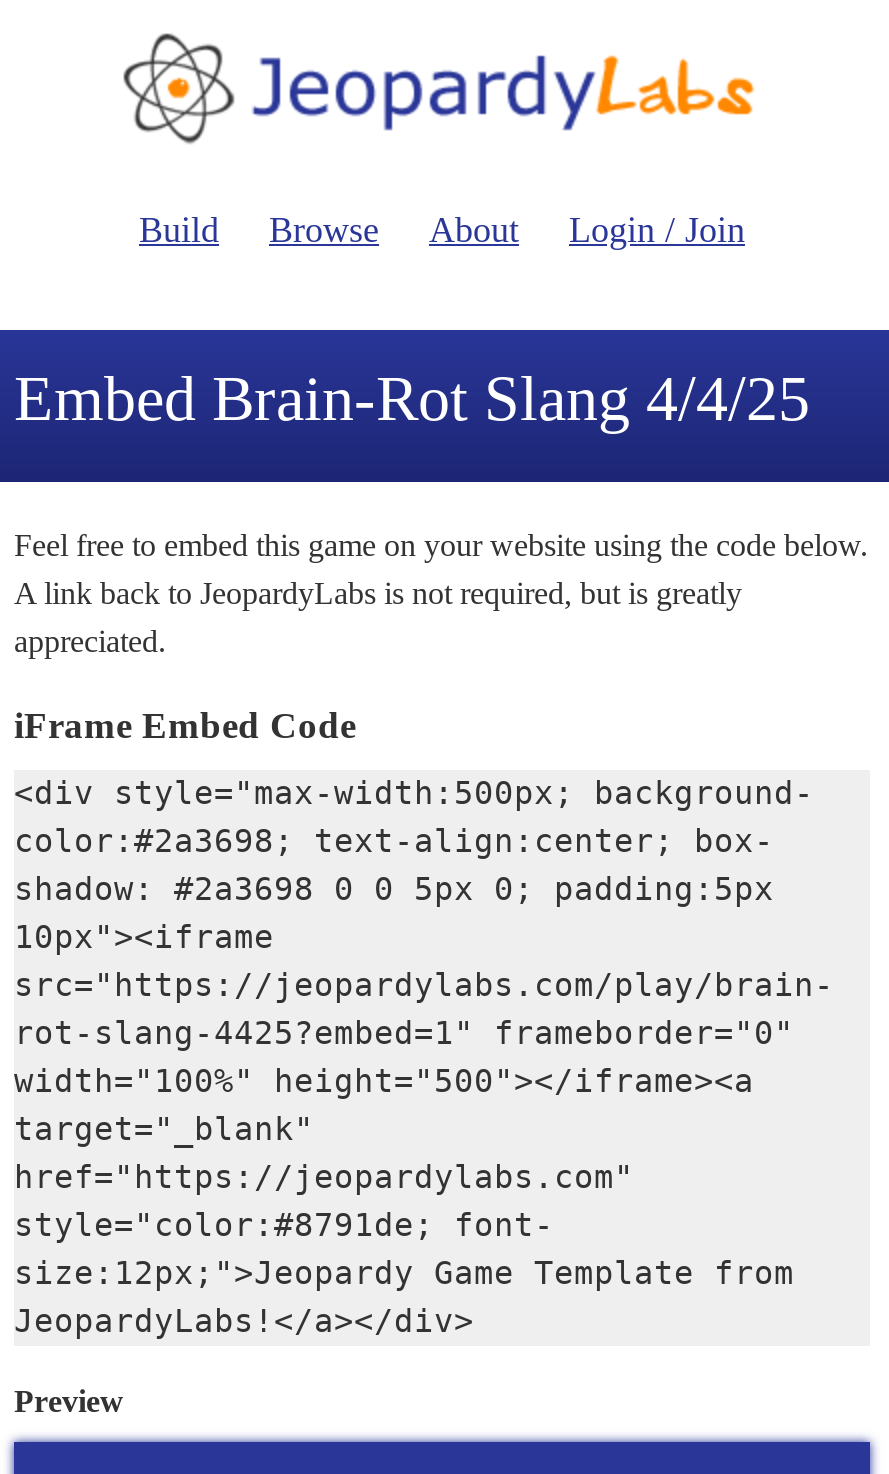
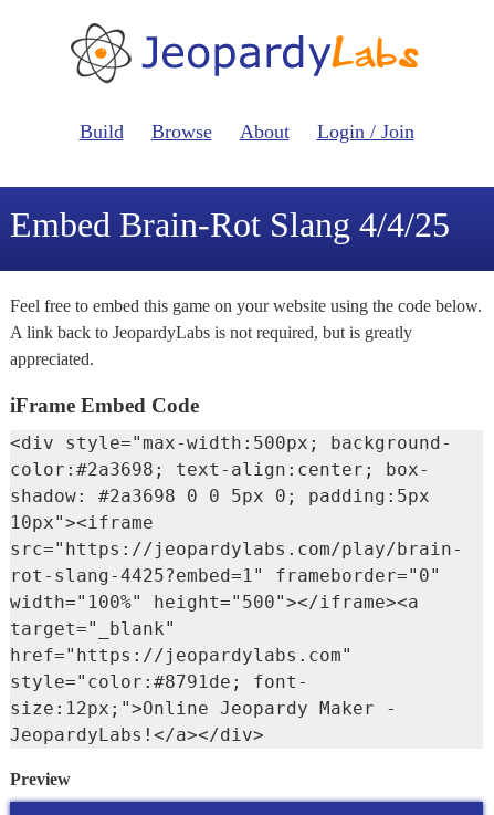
[14,1254,794,1292] size:12px;">Jeopardy Game Template from -> [10,698,397,719] size:12px;">Online Jeopardy Maker -

